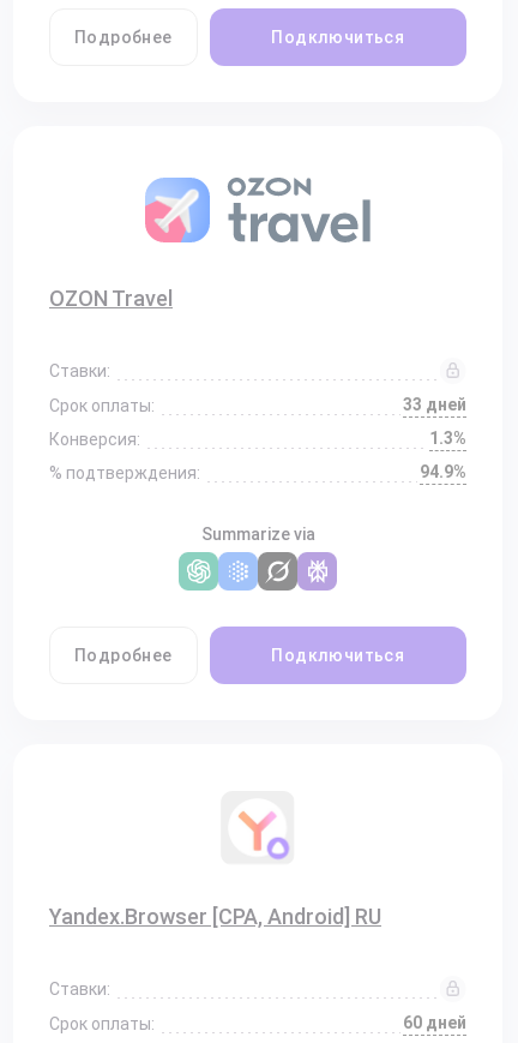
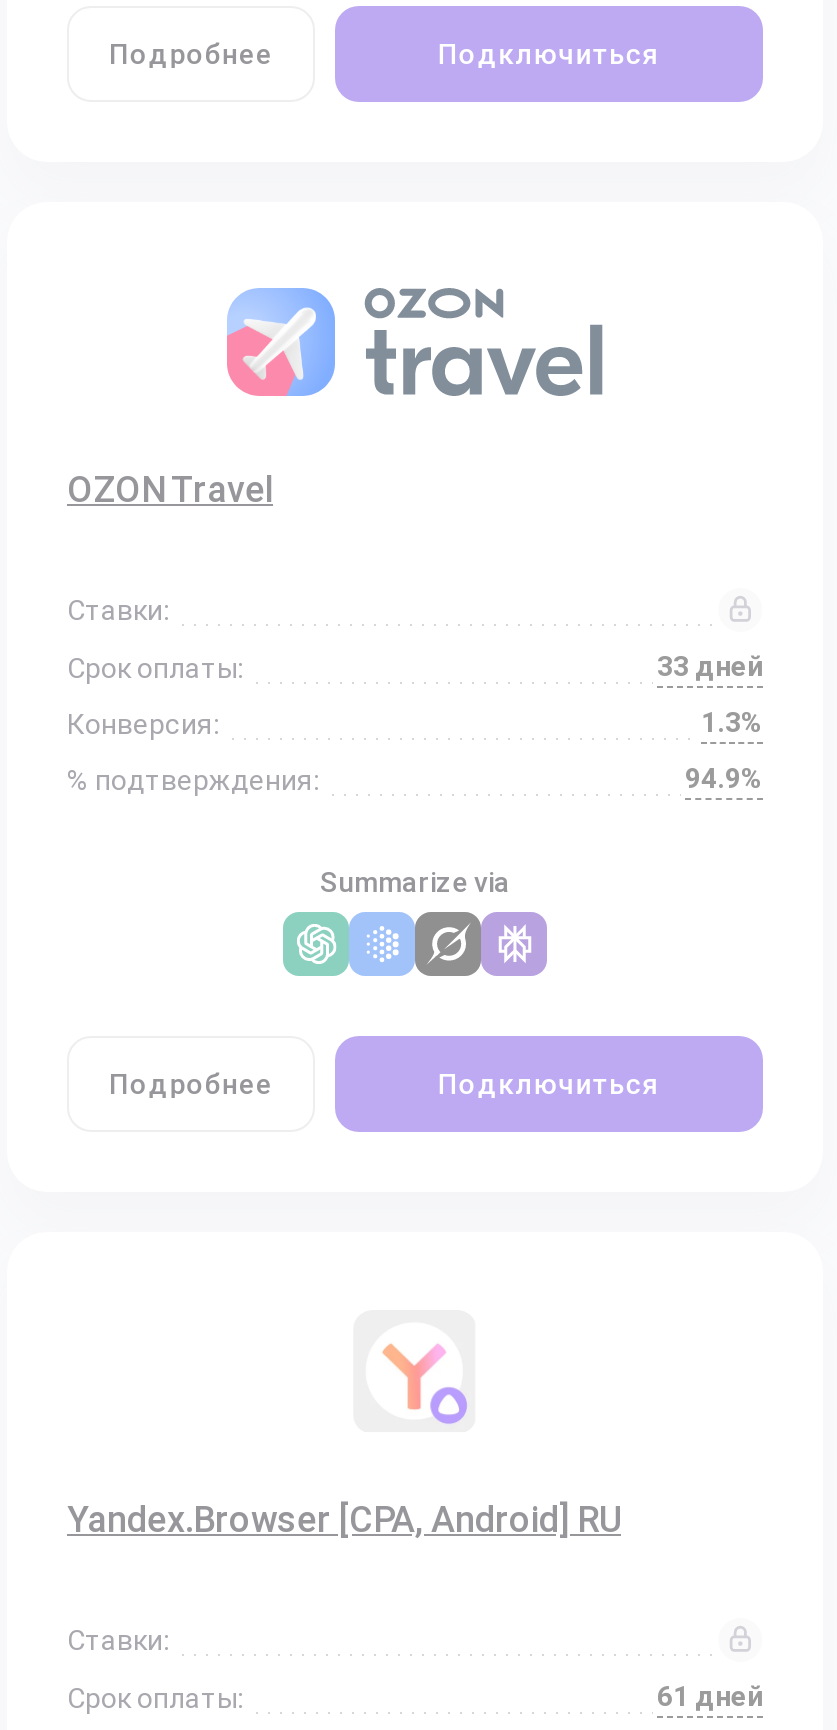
[403,1013,466,1032] 60 дней -> [657,1680,763,1712] 61 дней

